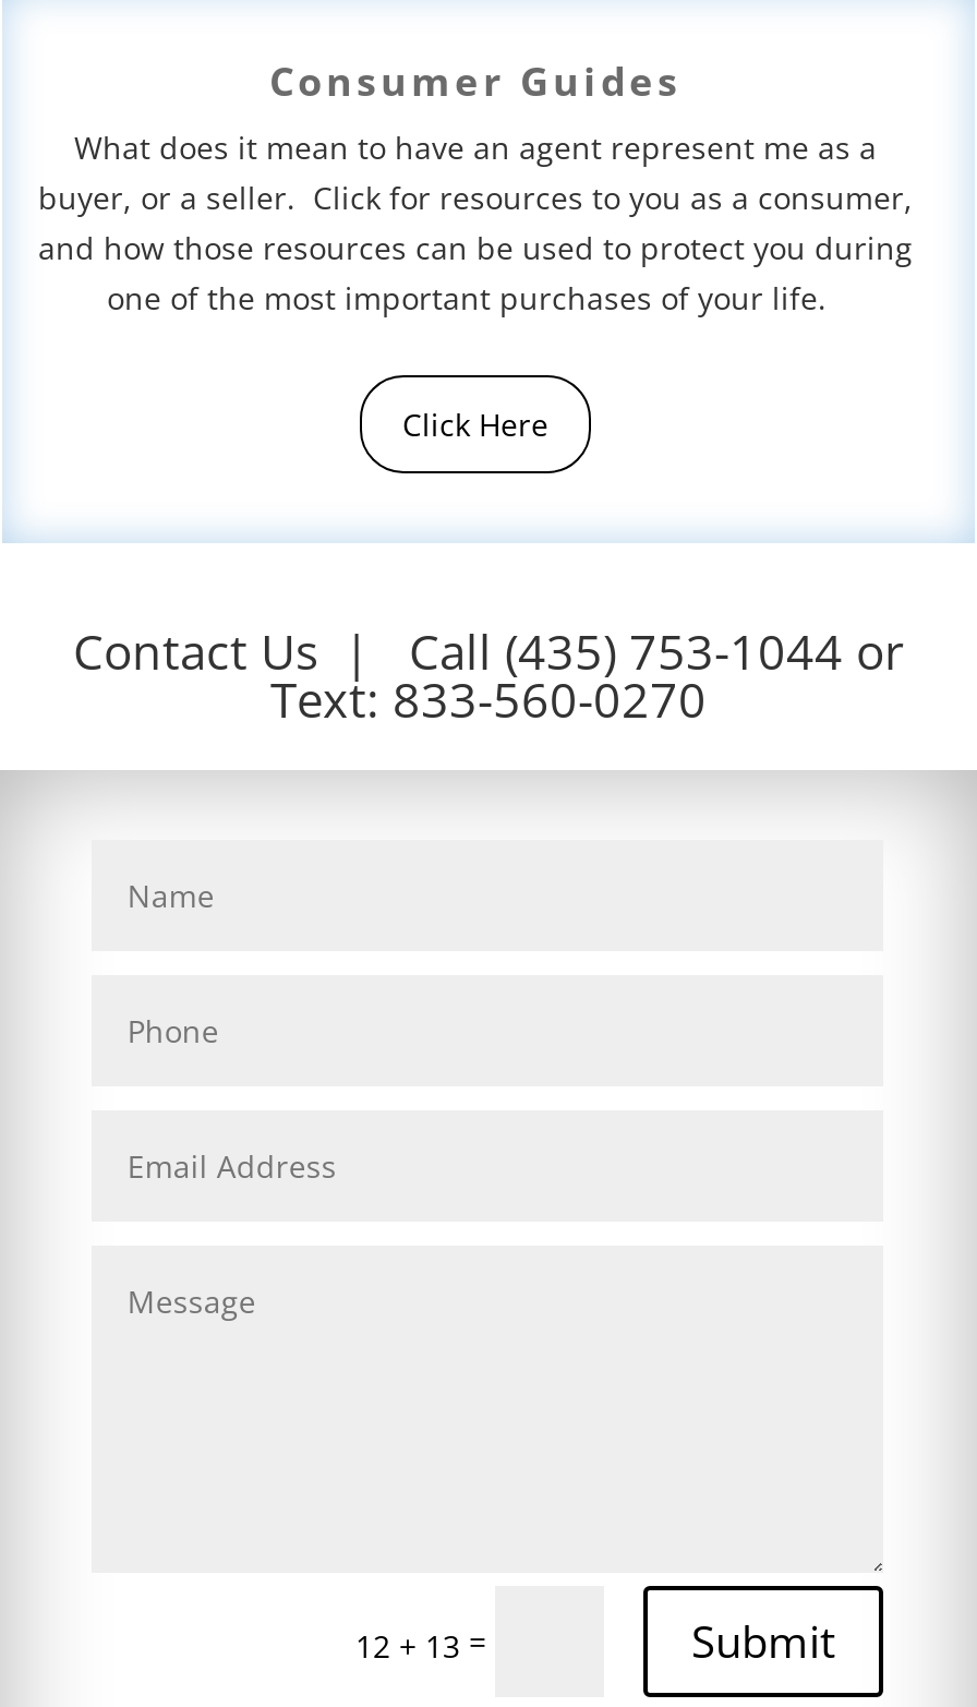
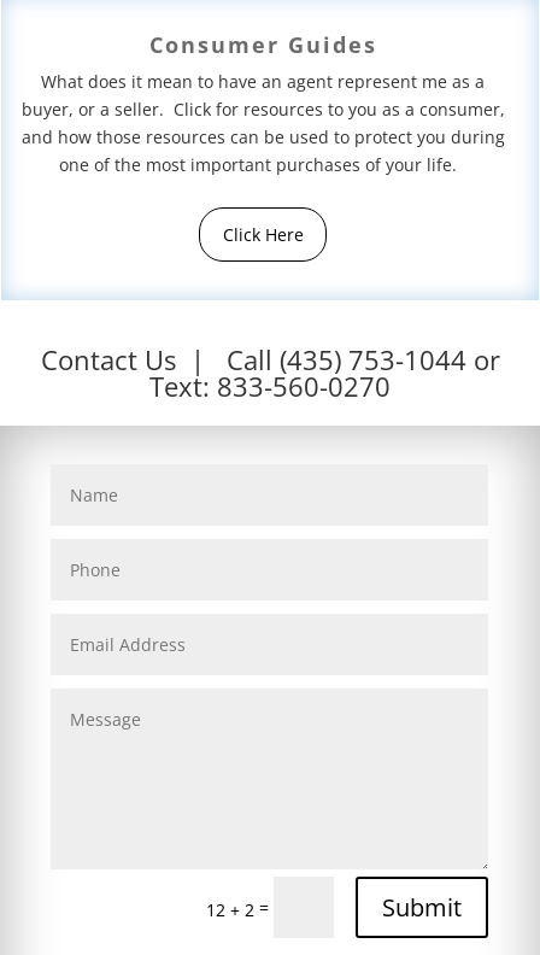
[355,1621,495,1666] 12 + 13 = -> [206,896,274,921] 12 + 2 =

